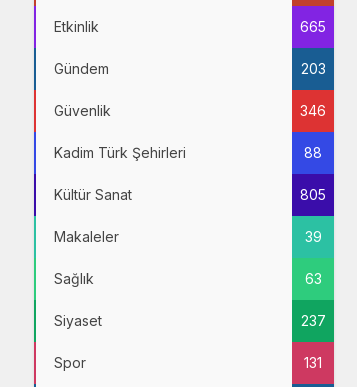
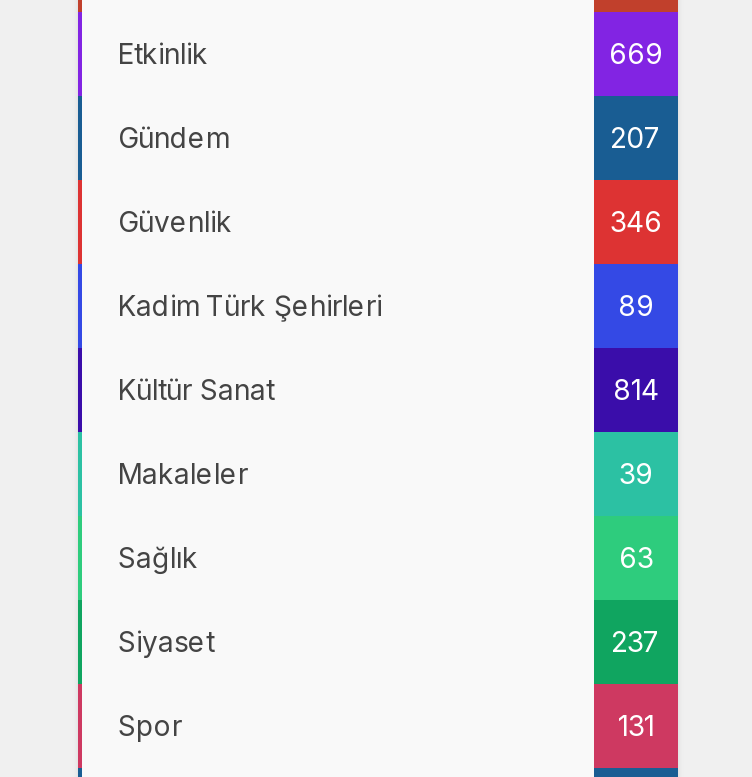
[300,18,326,35] 665 -> [609,36,663,70] 669
[300,60,325,77] 203 -> [610,120,662,154] 207
[304,144,322,161] 88 -> [618,288,654,322] 89
[300,186,326,203] 805 -> [613,372,659,406] 814

